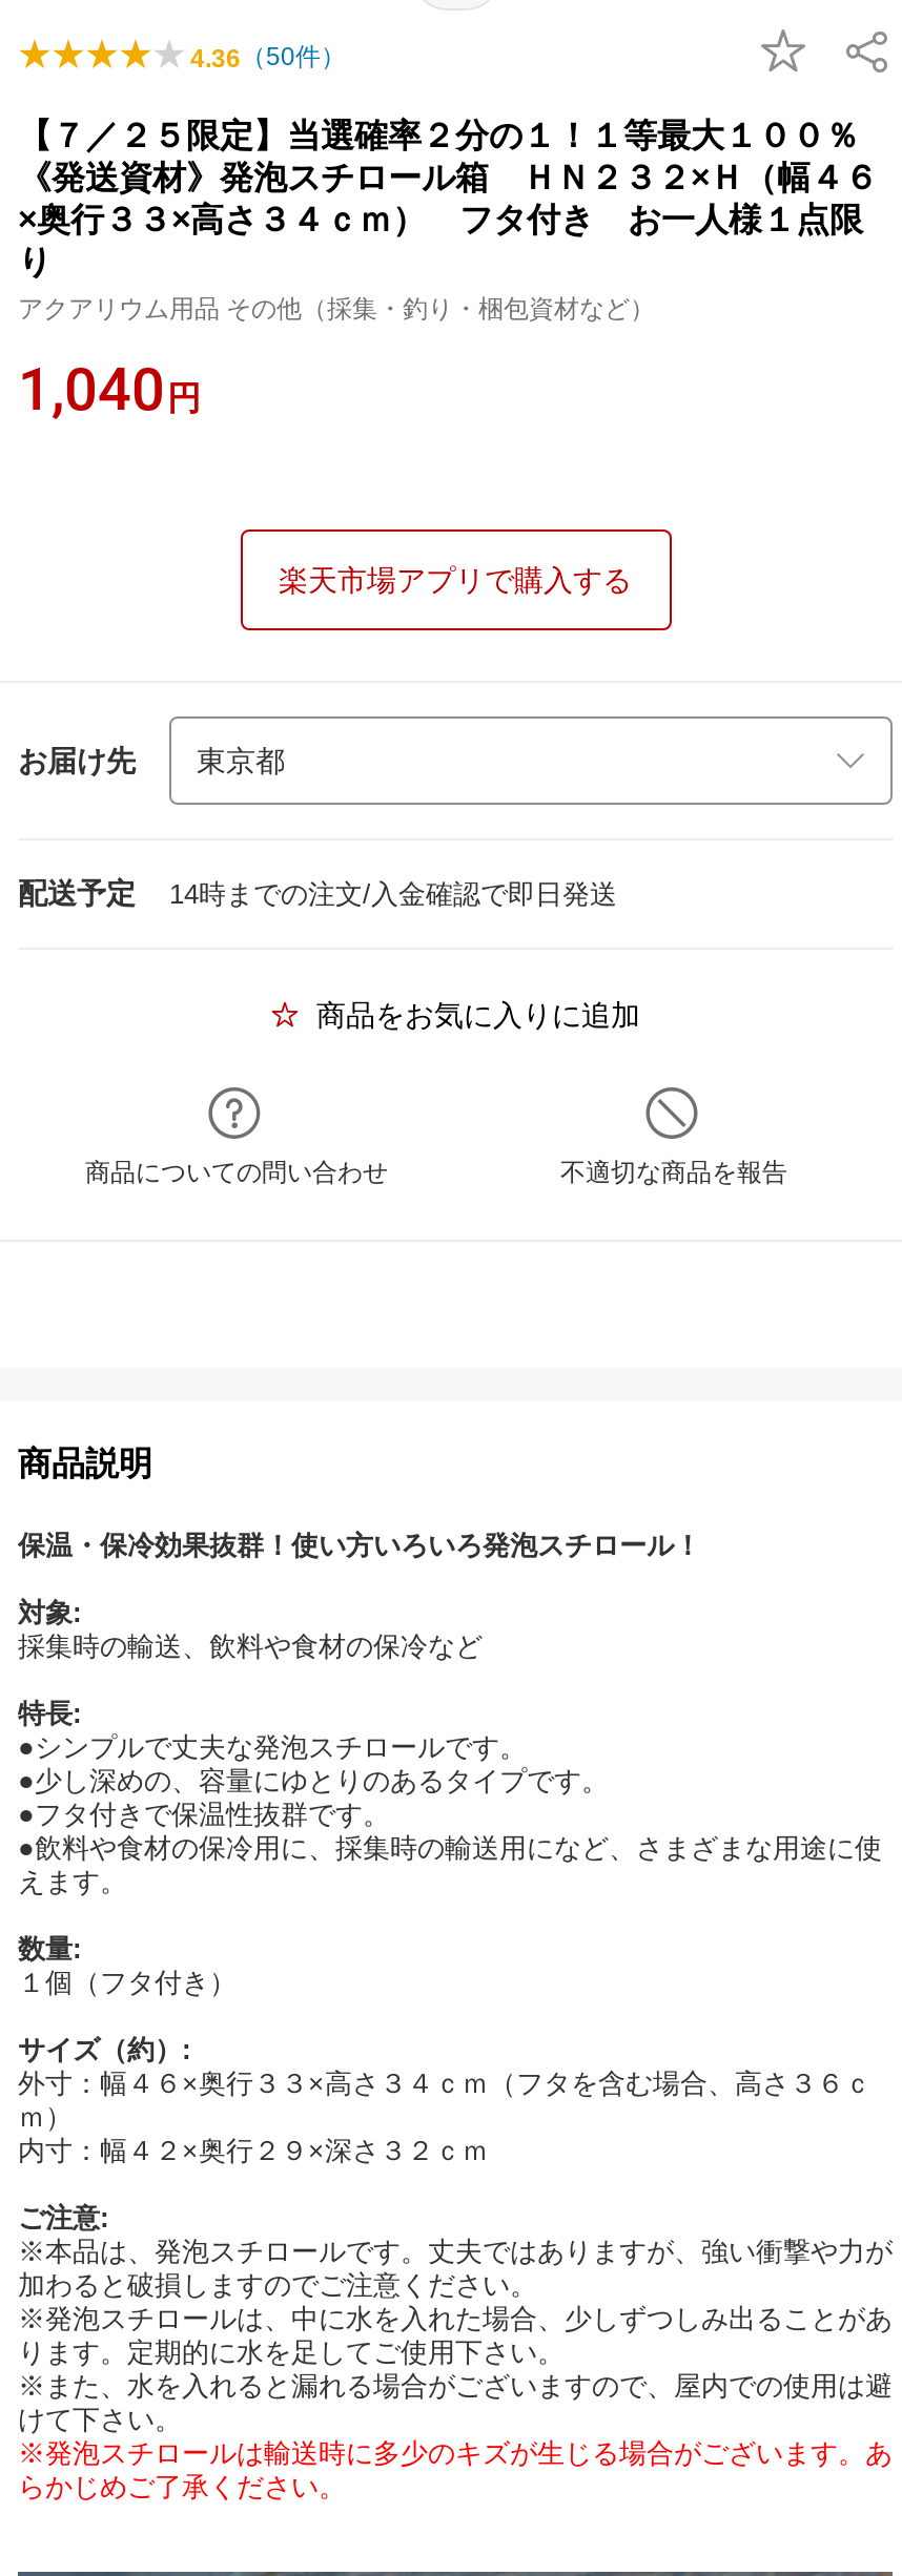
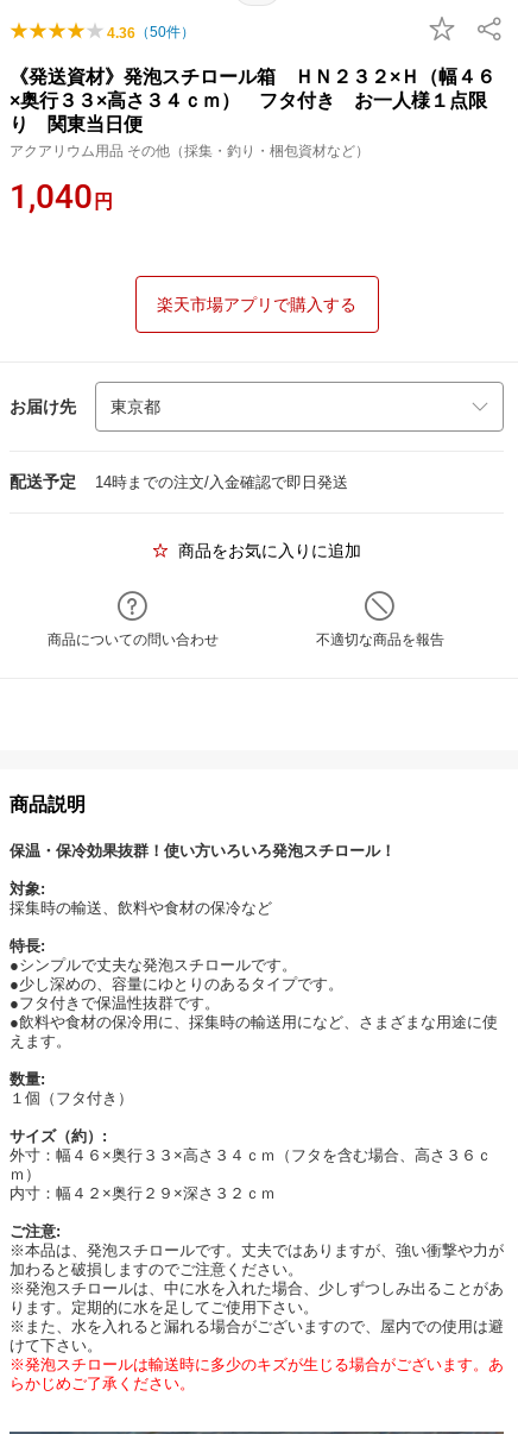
[18,118,893,153] 【７／２５限定】当選確率２分の１！１等最大１００％ -> none
[18,244,52,279] り -> [10,114,143,134] り 関東当日便

